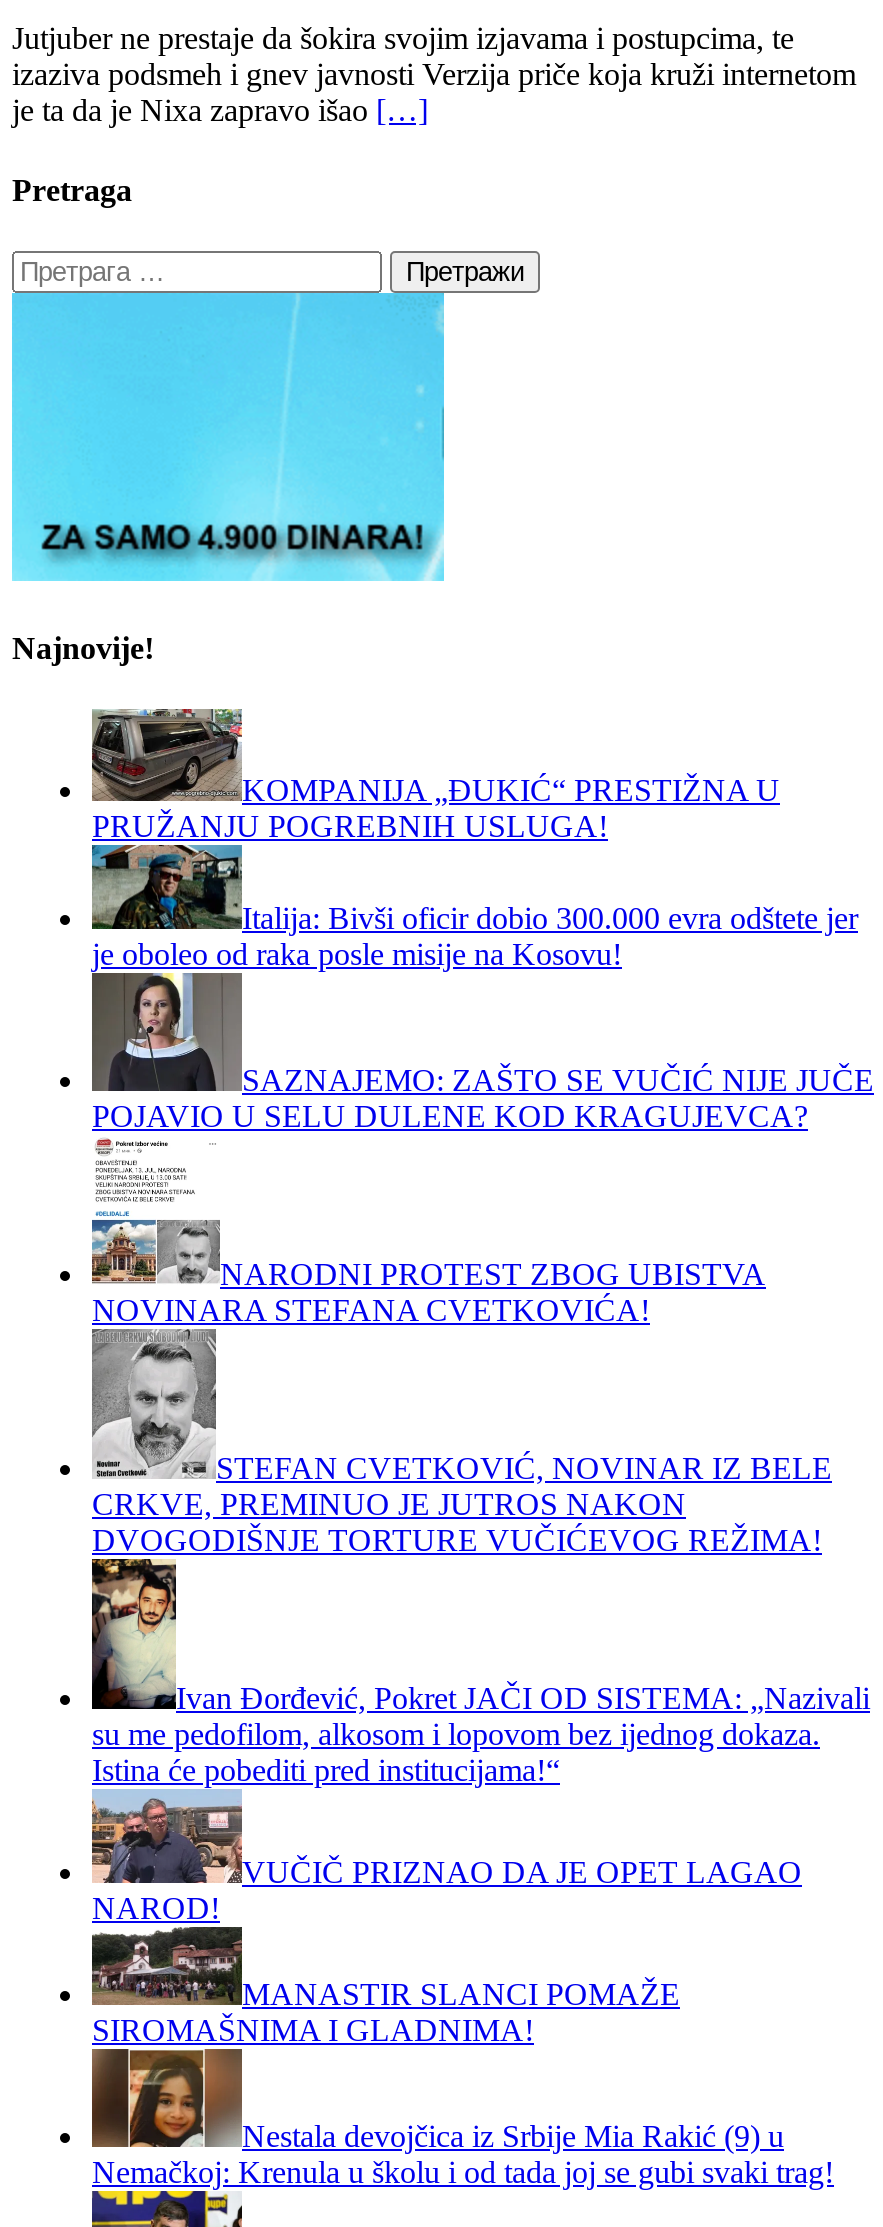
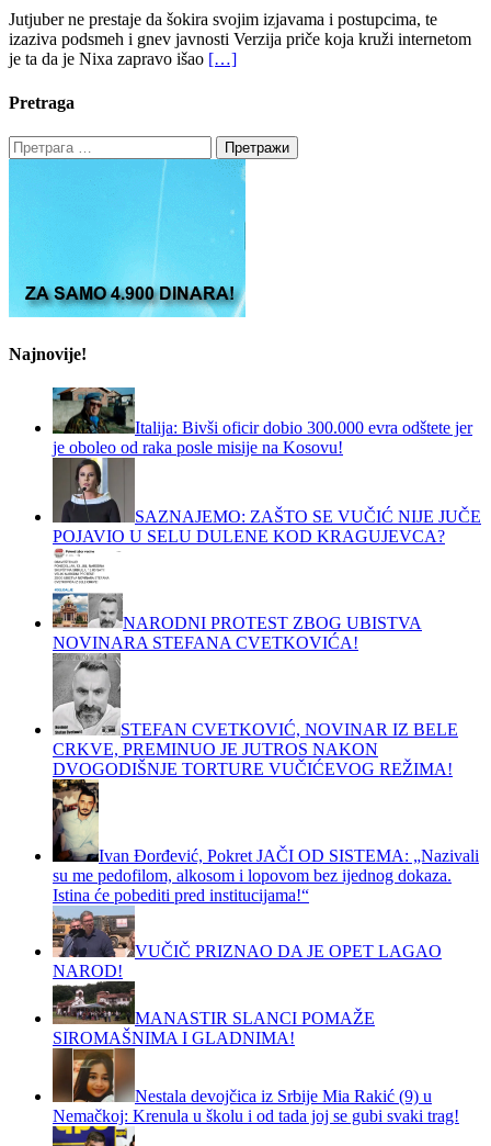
[90,707,780,844] [image] | KOMPANIJA „ĐUKIĆ“ PRESTIŽNA U | PRUŽANJU POGREBNIH USLUGA! -> none

